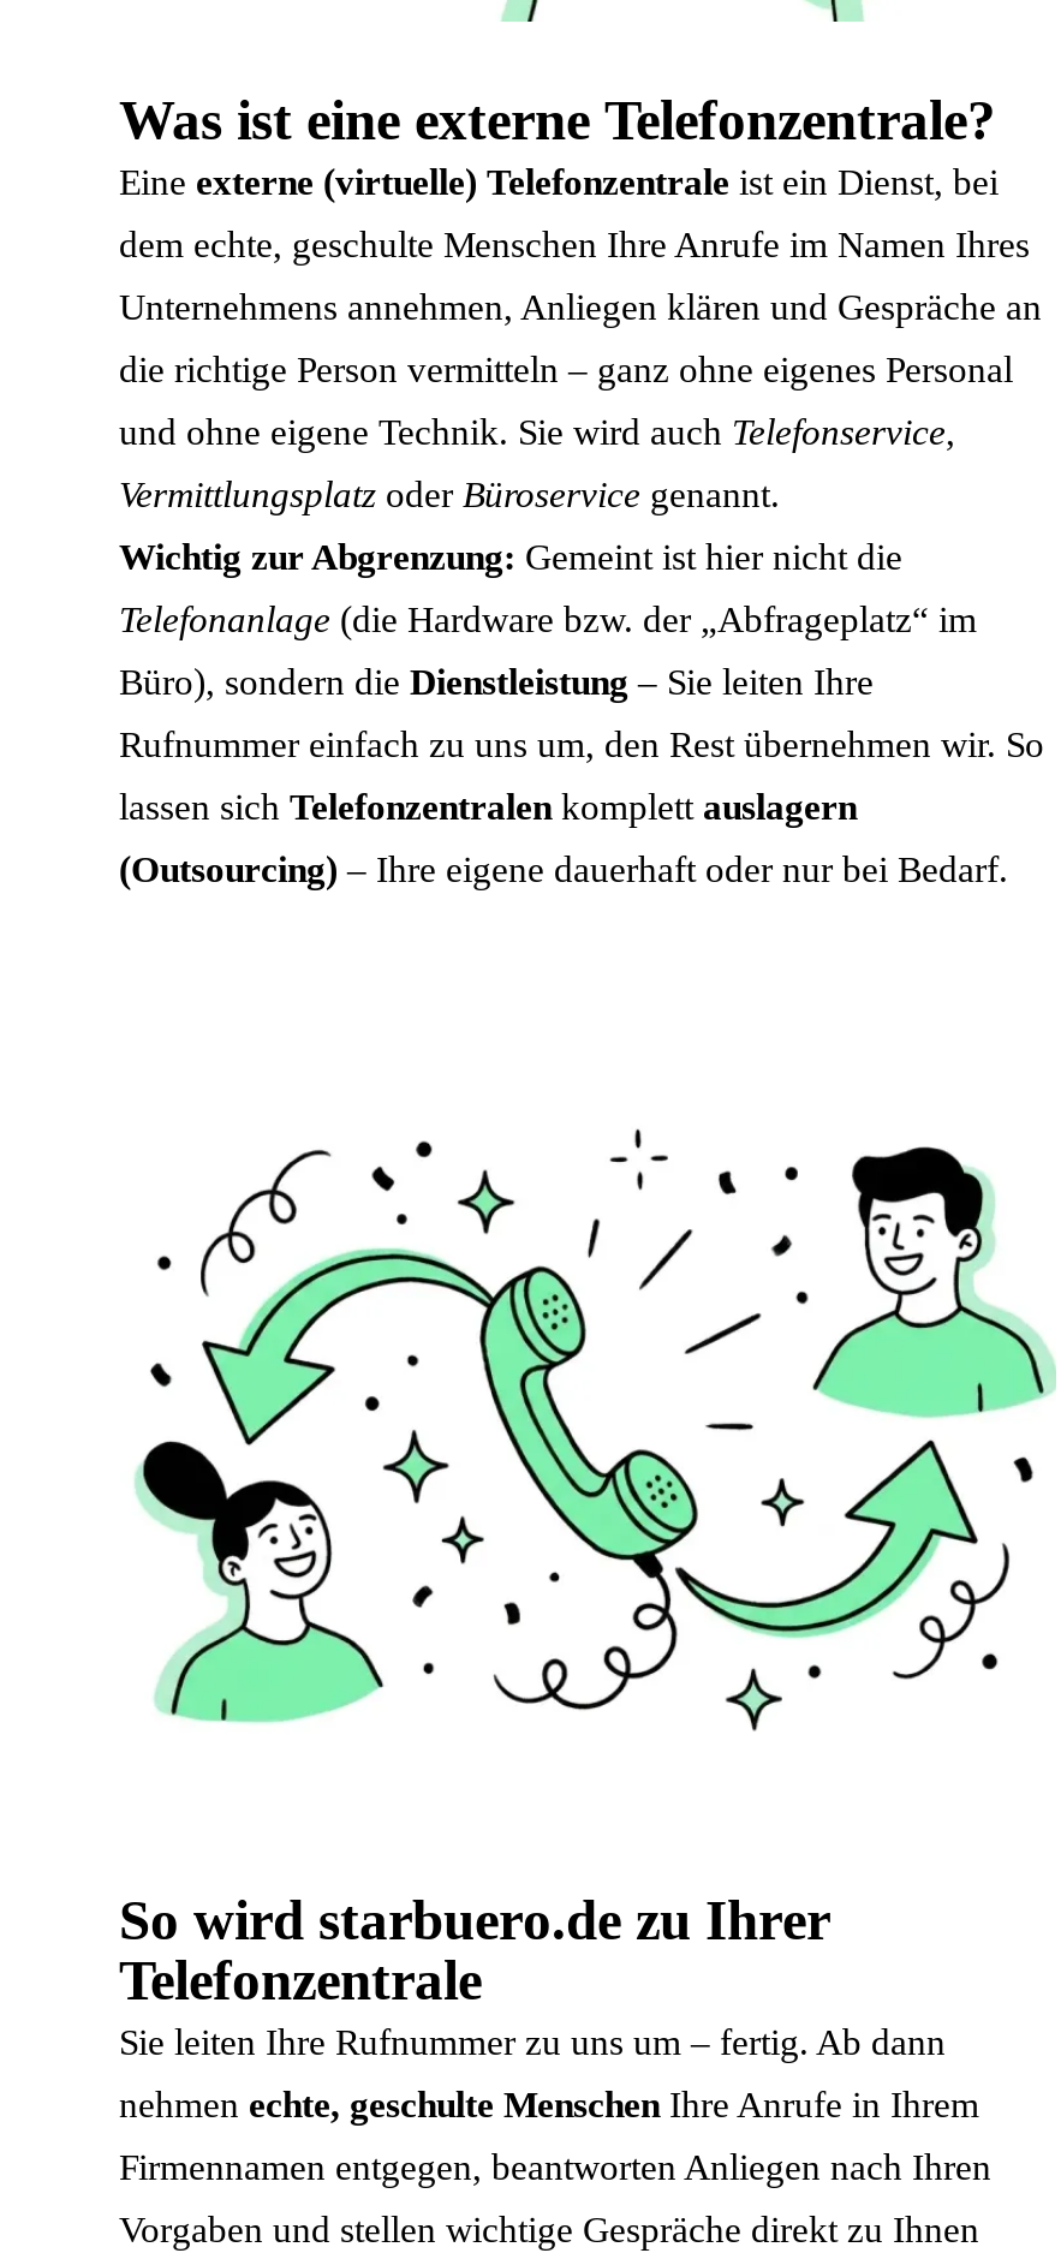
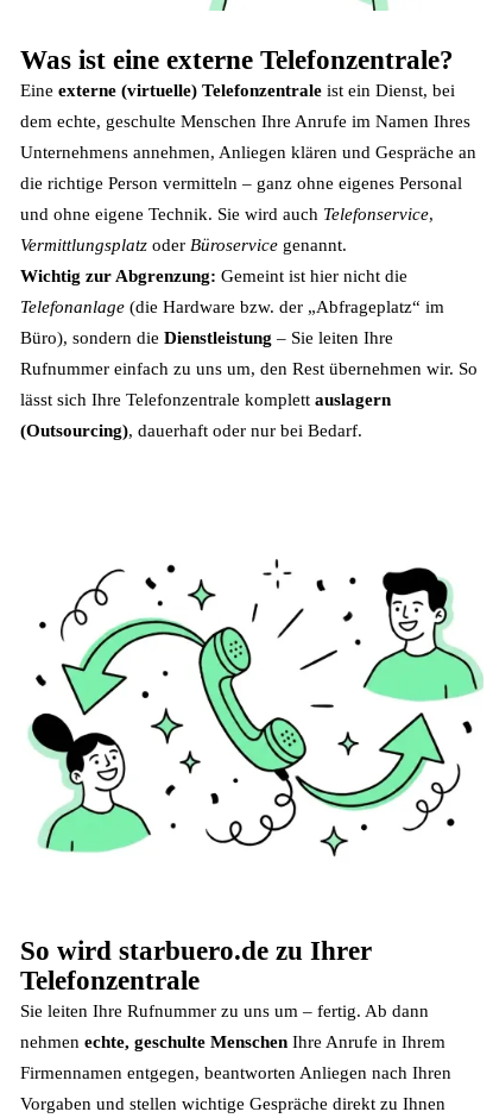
[119,785,857,826] lassen sich Telefonzentralen komplett auslagern -> [20,389,391,409] lässt sich Ihre Telefonzentrale komplett auslagern
[119,848,1008,888] (Outsourcing) – Ihre eigene dauerhaft oder nur bei Bedarf. -> [20,419,362,440] (Outsourcing), dauerhaft oder nur bei Bedarf.

